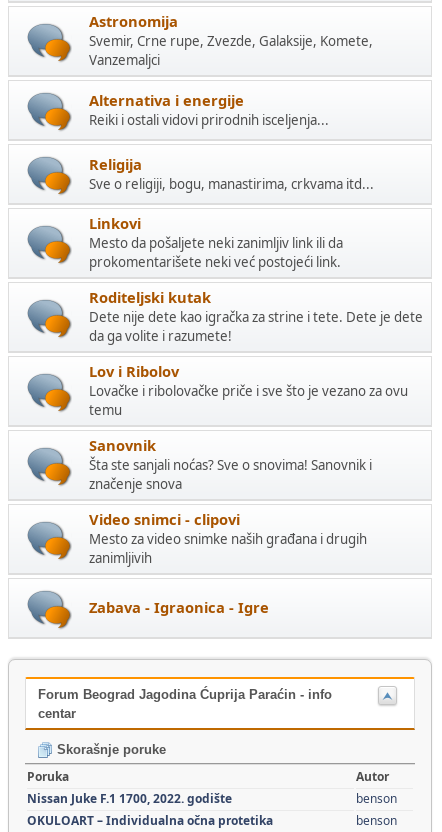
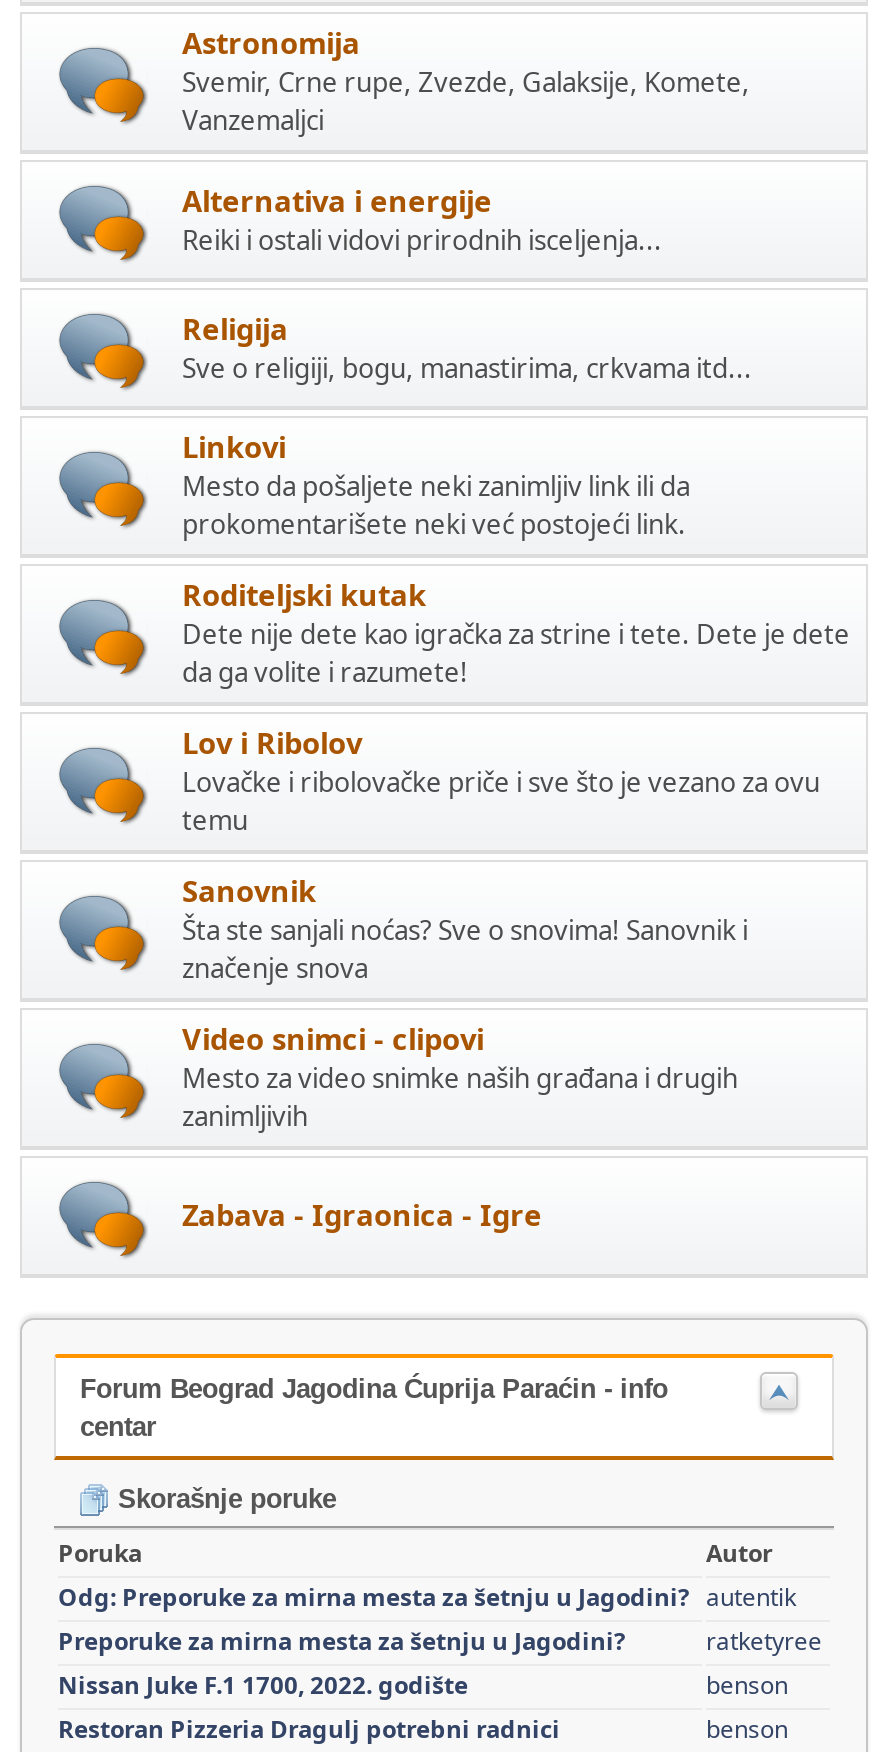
none -> [58,1580,822,1658] Odg: Preporuke za mirna mesta za šetnju u Jagodini? autentik | Preporuke za mirna mesta za šetnju u Jagodini? | ratketyree
[27,812,273,829] OKULOART – Individualna očna protetika -> [58,1712,560,1746] Restoran Pizzeria Dragulj potrebni radnici

